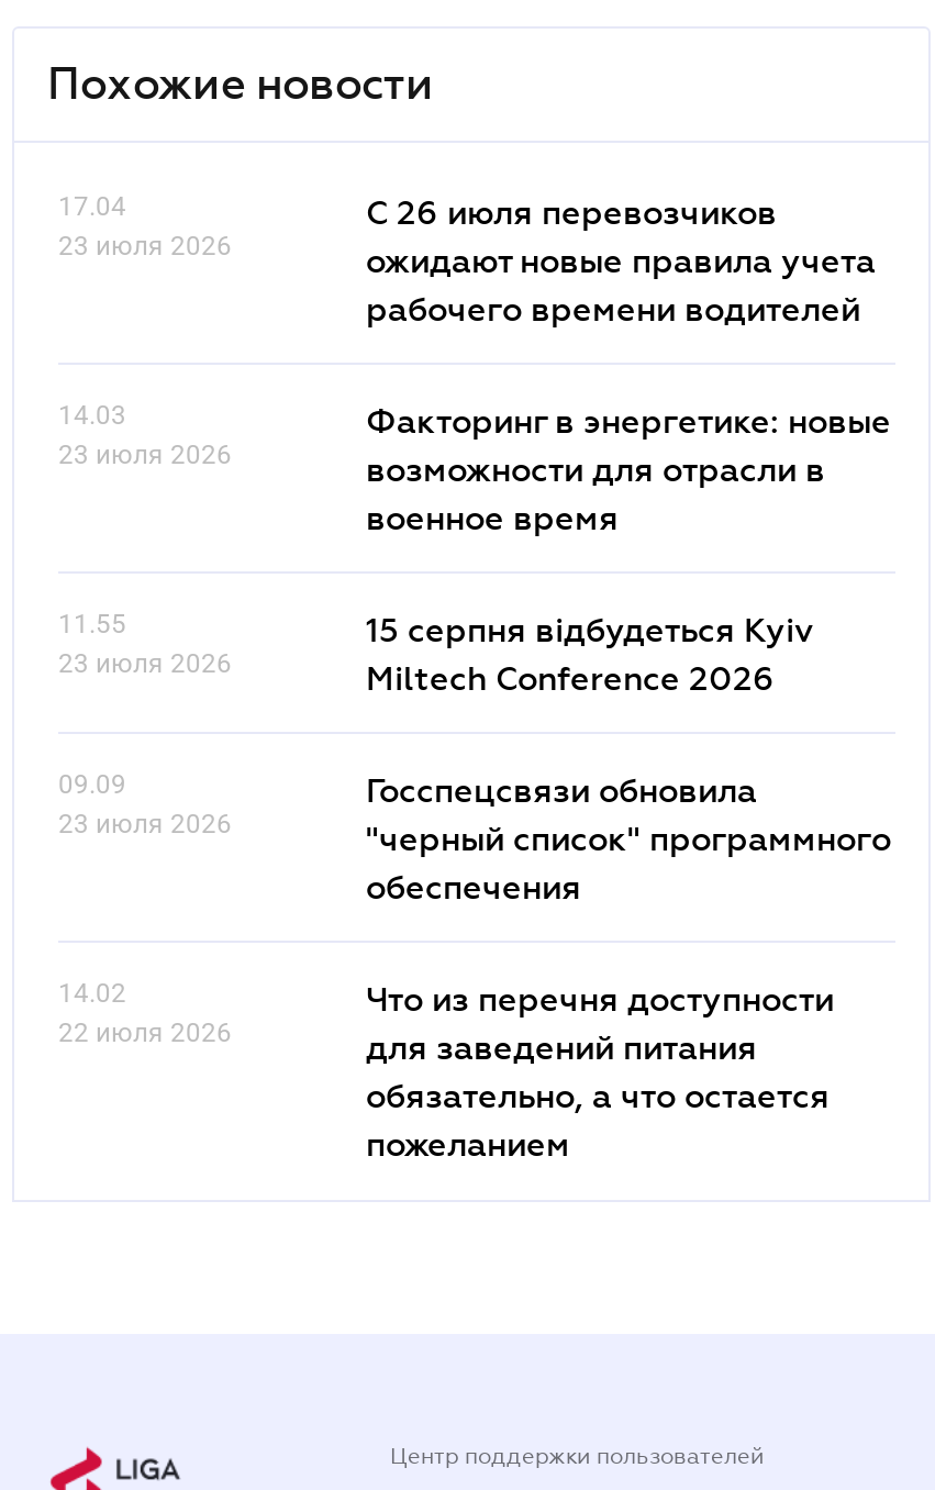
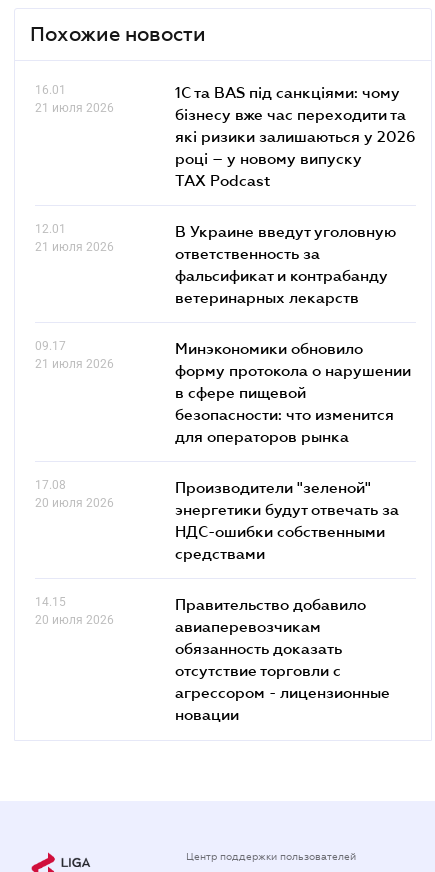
[58,191,232,261] 17.04 | 23 июля 2026 -> [35,83,114,115] 16.01 | 21 июля 2026
[366,191,876,327] С 26 июля перевозчиков | ожидают новые правила учета | рабочего времени водителей -> [175,83,416,189] 1С та BAS під санкціями: чому | бізнесу вже час переходити та | які ризики залишаються у 2026 | році – у новому випуску | TAX Podcast
[58,399,232,470] 14.03 | 23 июля 2026 -> [35,222,114,254] 12.01 | 21 июля 2026
[366,399,891,536] Факторинг в энергетике: новые | возможности для отрасли в | военное время -> [175,222,396,306] В Украине введут уголовную | ответственность за | фальсификат и контрабанду | ветеринарных лекарств
[58,608,232,678] 11.55 | 23 июля 2026 -> [35,339,114,371] 09.17 | 21 июля 2026
[366,608,814,696] 15 серпня відбудеться Kyiv | Miltech Conference 2026 -> [175,339,411,445] Минэкономики обновило | форму протокола о нарушении | в сфере пищевой | безопасности: что изменится | для операторов рынка
[58,769,232,839] 09.09 | 23 июля 2026 -> [35,478,114,510] 17.08 | 20 июля 2026
[366,769,891,905] Госспецсвязи обновила | "черный список" программного | обеспечения -> [175,478,399,562] Производители "зеленой" | энергетики будут отвечать за | НДС-ошибки собственными | средствами
[58,977,232,1048] 14.02 | 22 июля 2026 -> [35,595,114,627] 14.15 | 20 июля 2026
[366,977,834,1162] Что из перечня доступности | для заведений питания | обязательно, а что остается | пожеланием -> [175,595,390,723] Правительство добавило | авиаперевозчикам | обязанность доказать | отсутствие торговли с | агрессором - лицензионные | новации

